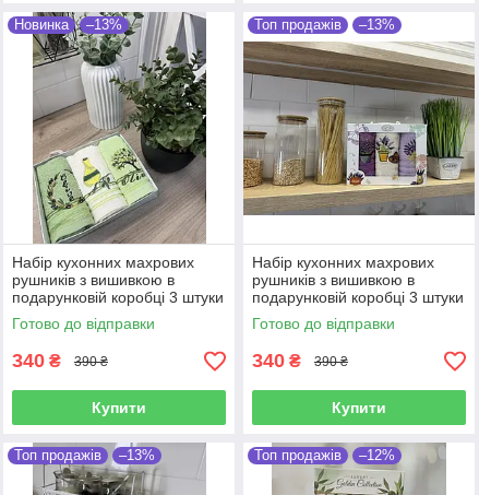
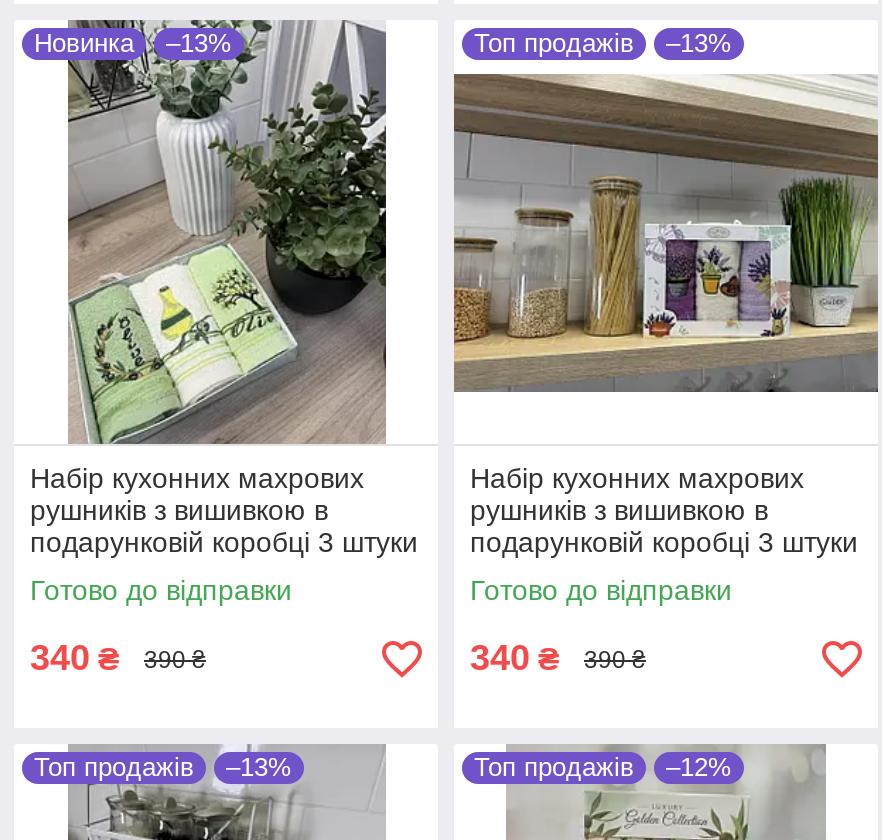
[92,399,146,417] Купити -> none
[332,399,386,417] Купити -> none

